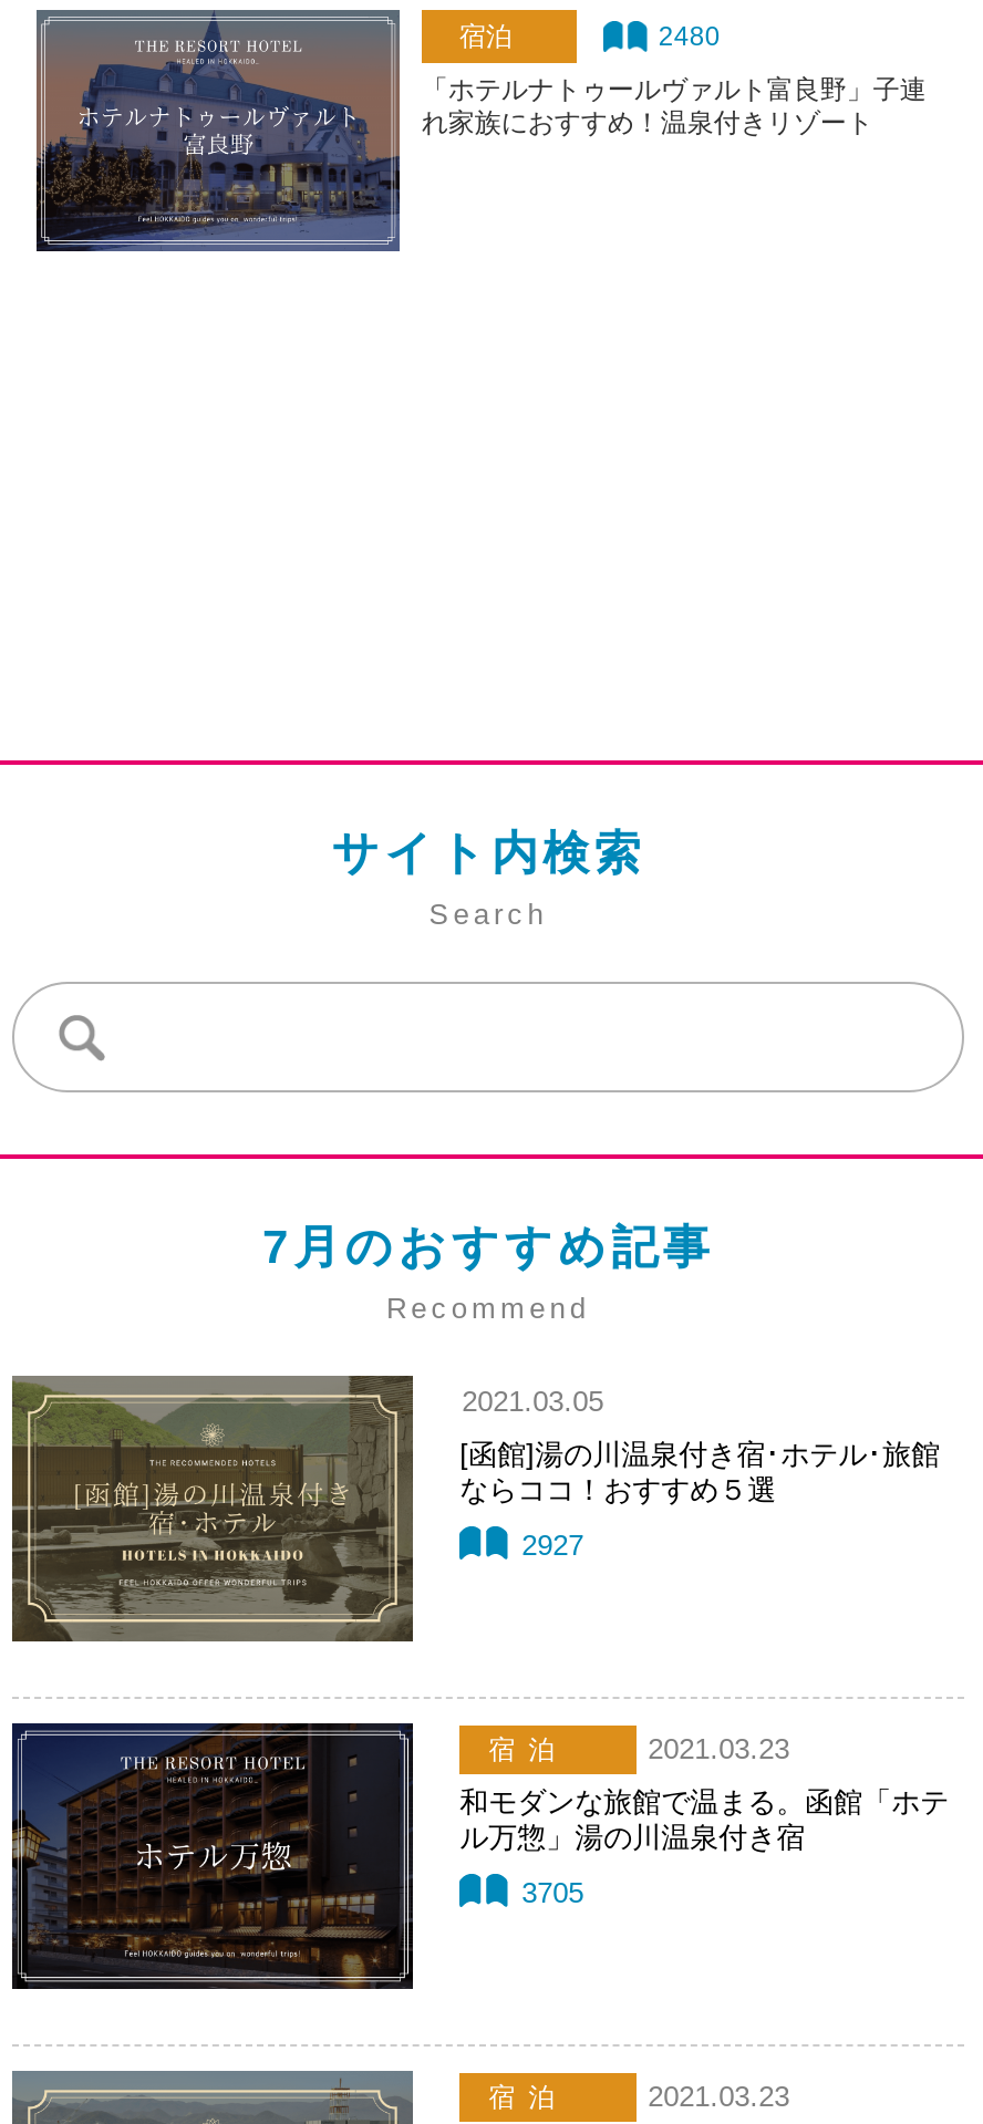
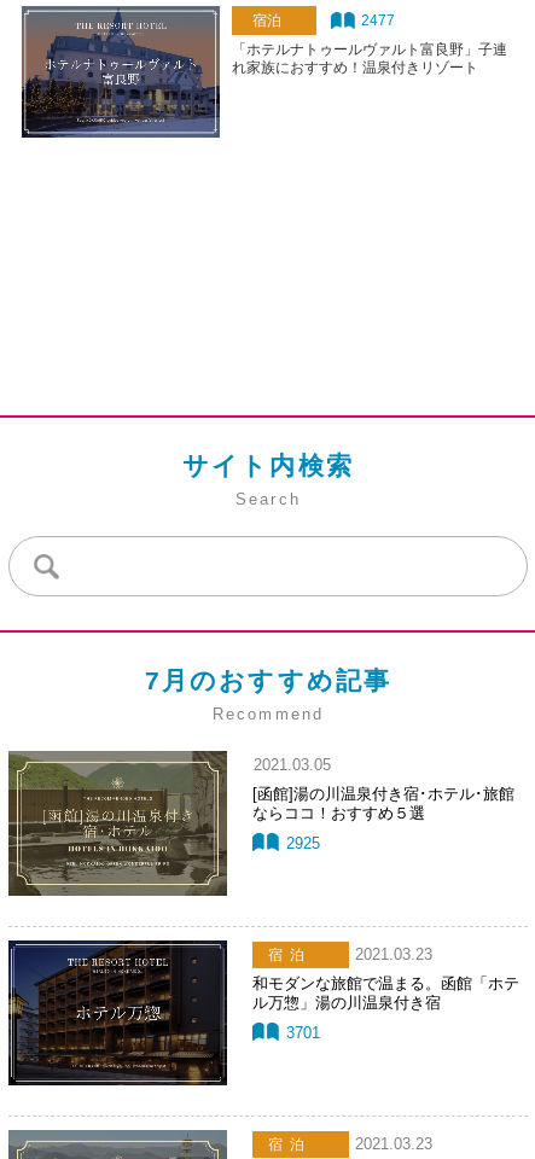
[658,20,720,51] 2480 -> [361,12,395,29] 2477
[522,1529,584,1562] 2927 -> [286,835,320,853] 2925
[522,1877,584,1910] 3705 -> [286,1024,320,1042] 3701

